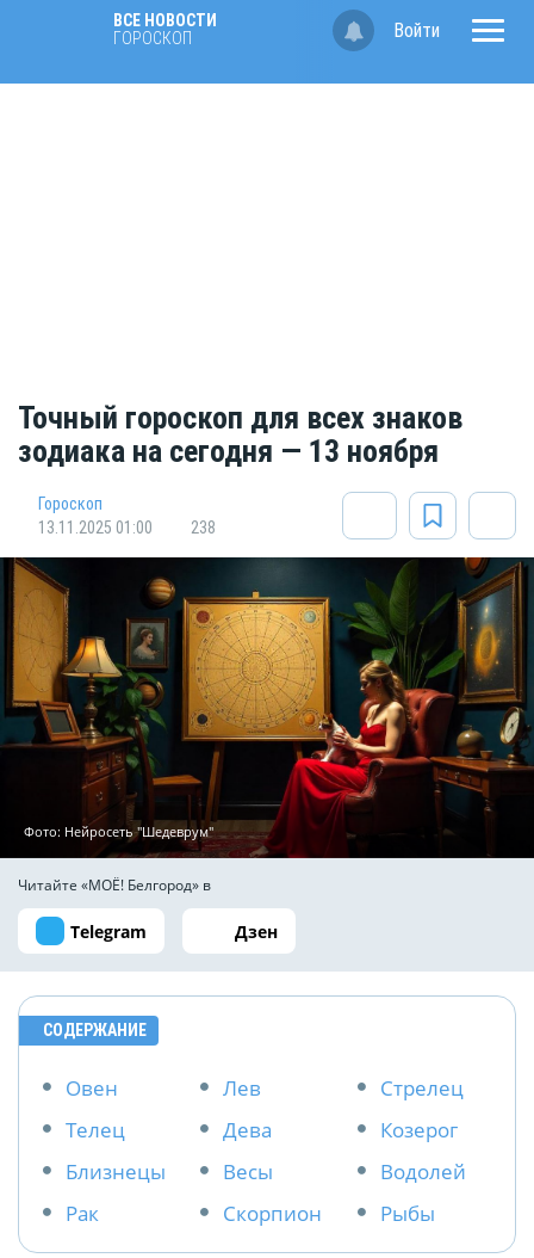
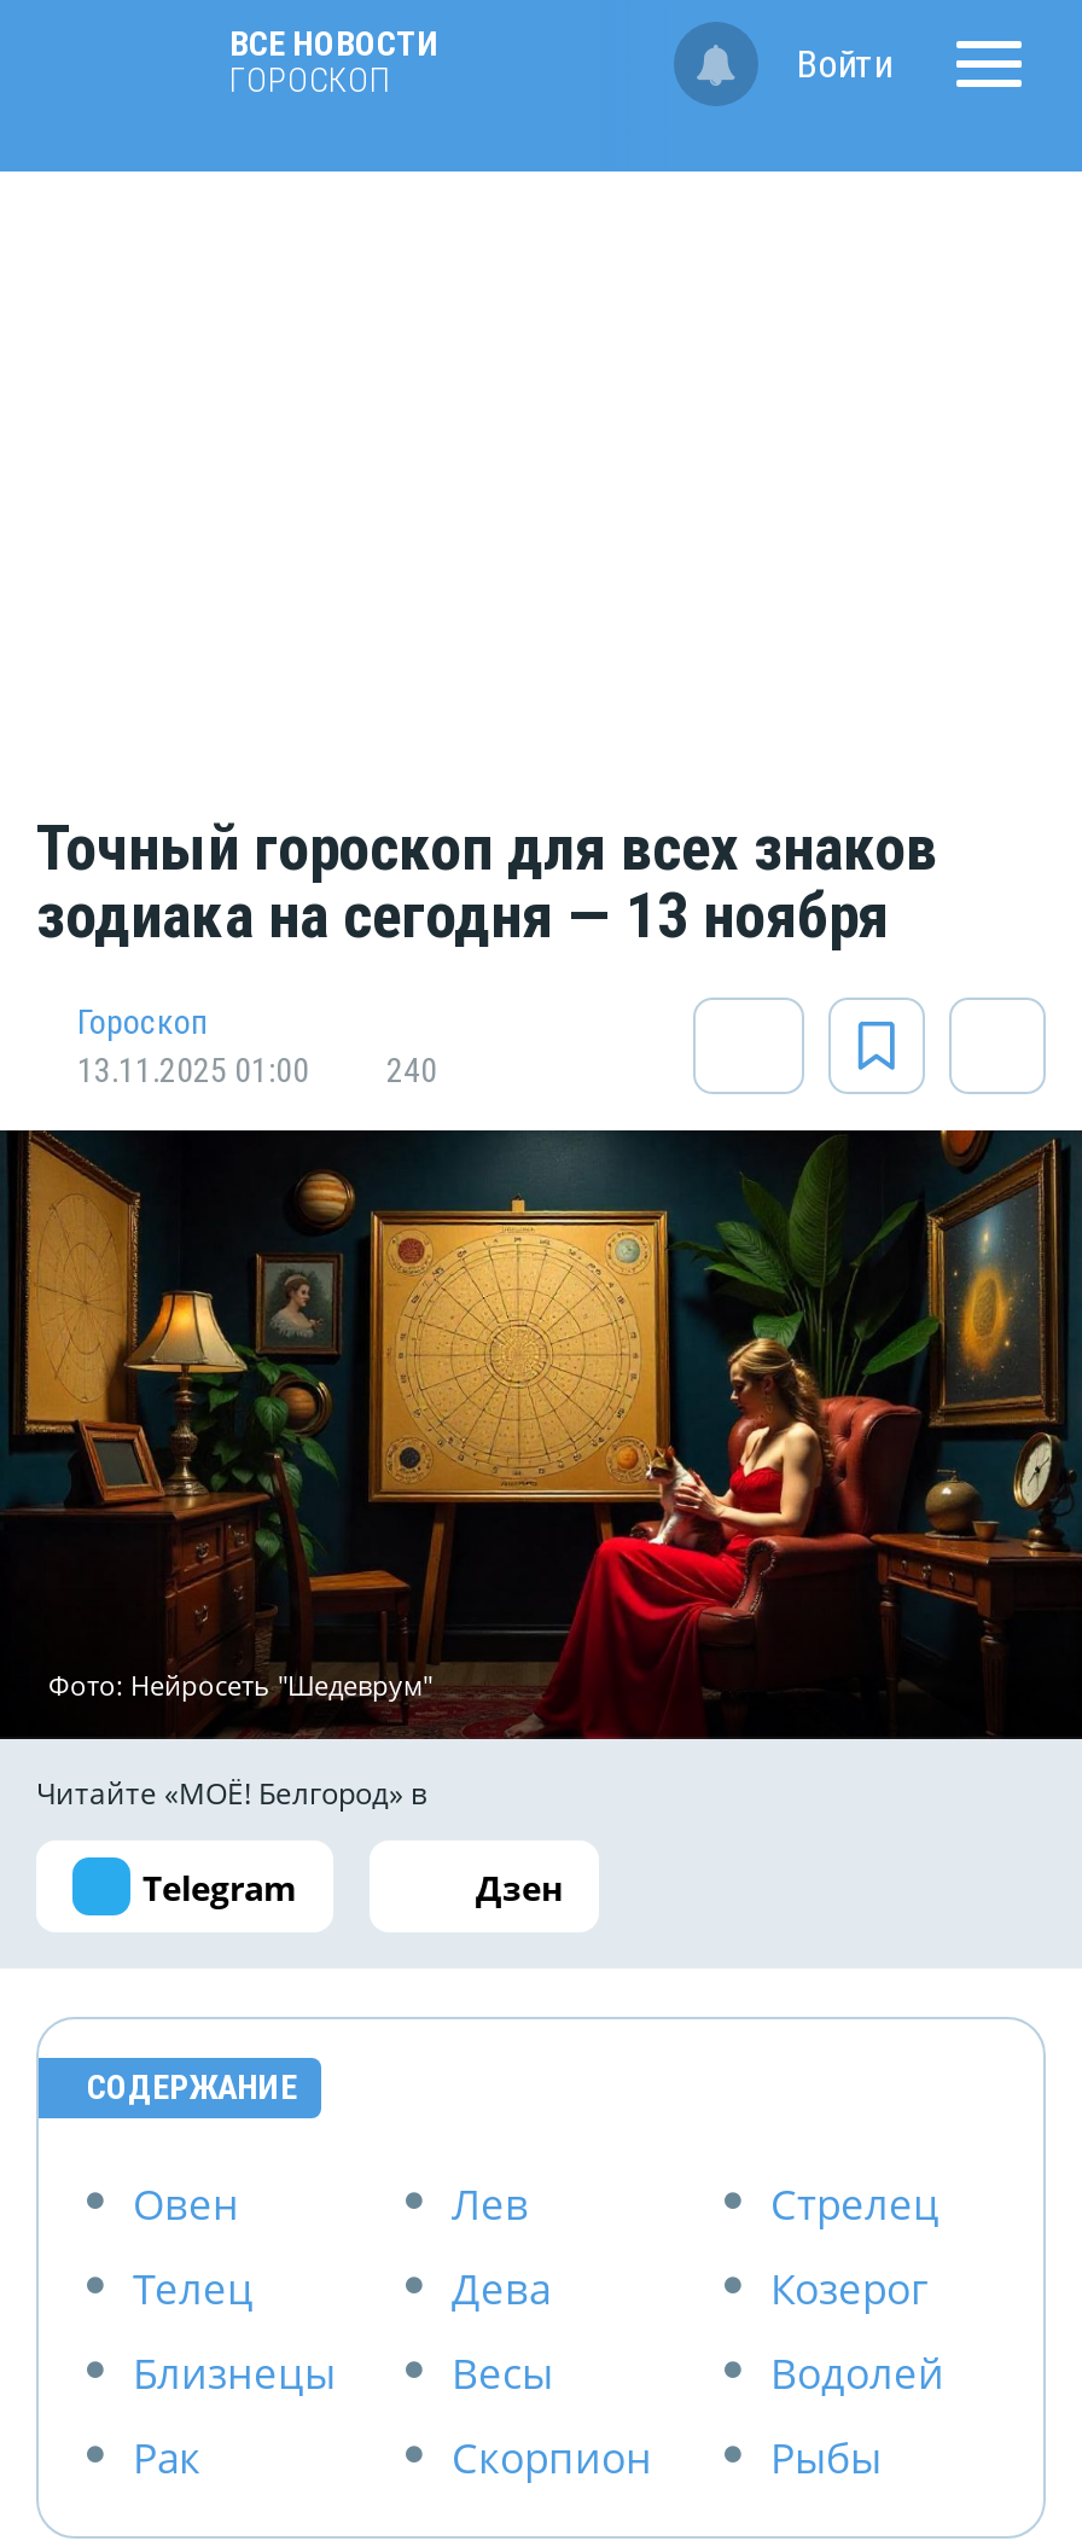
[38,518,216,538] 13.11.2025 01:00 238 -> [77,1052,437,1090] 13.11.2025 01:00 240

